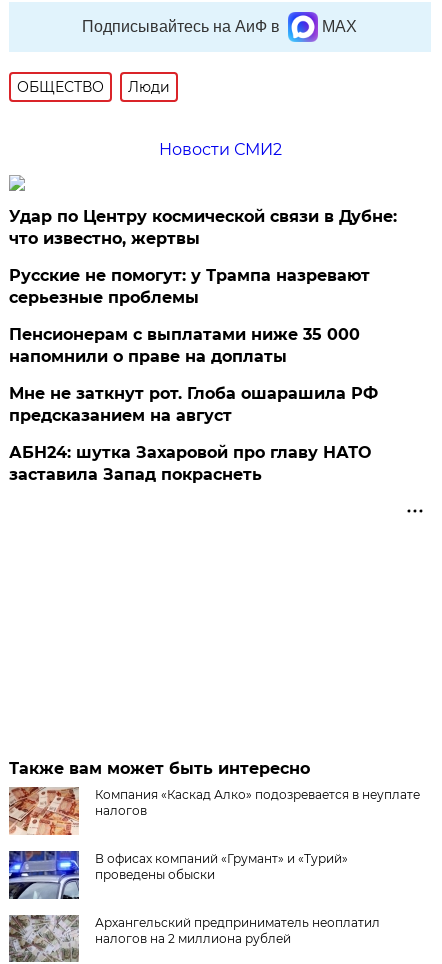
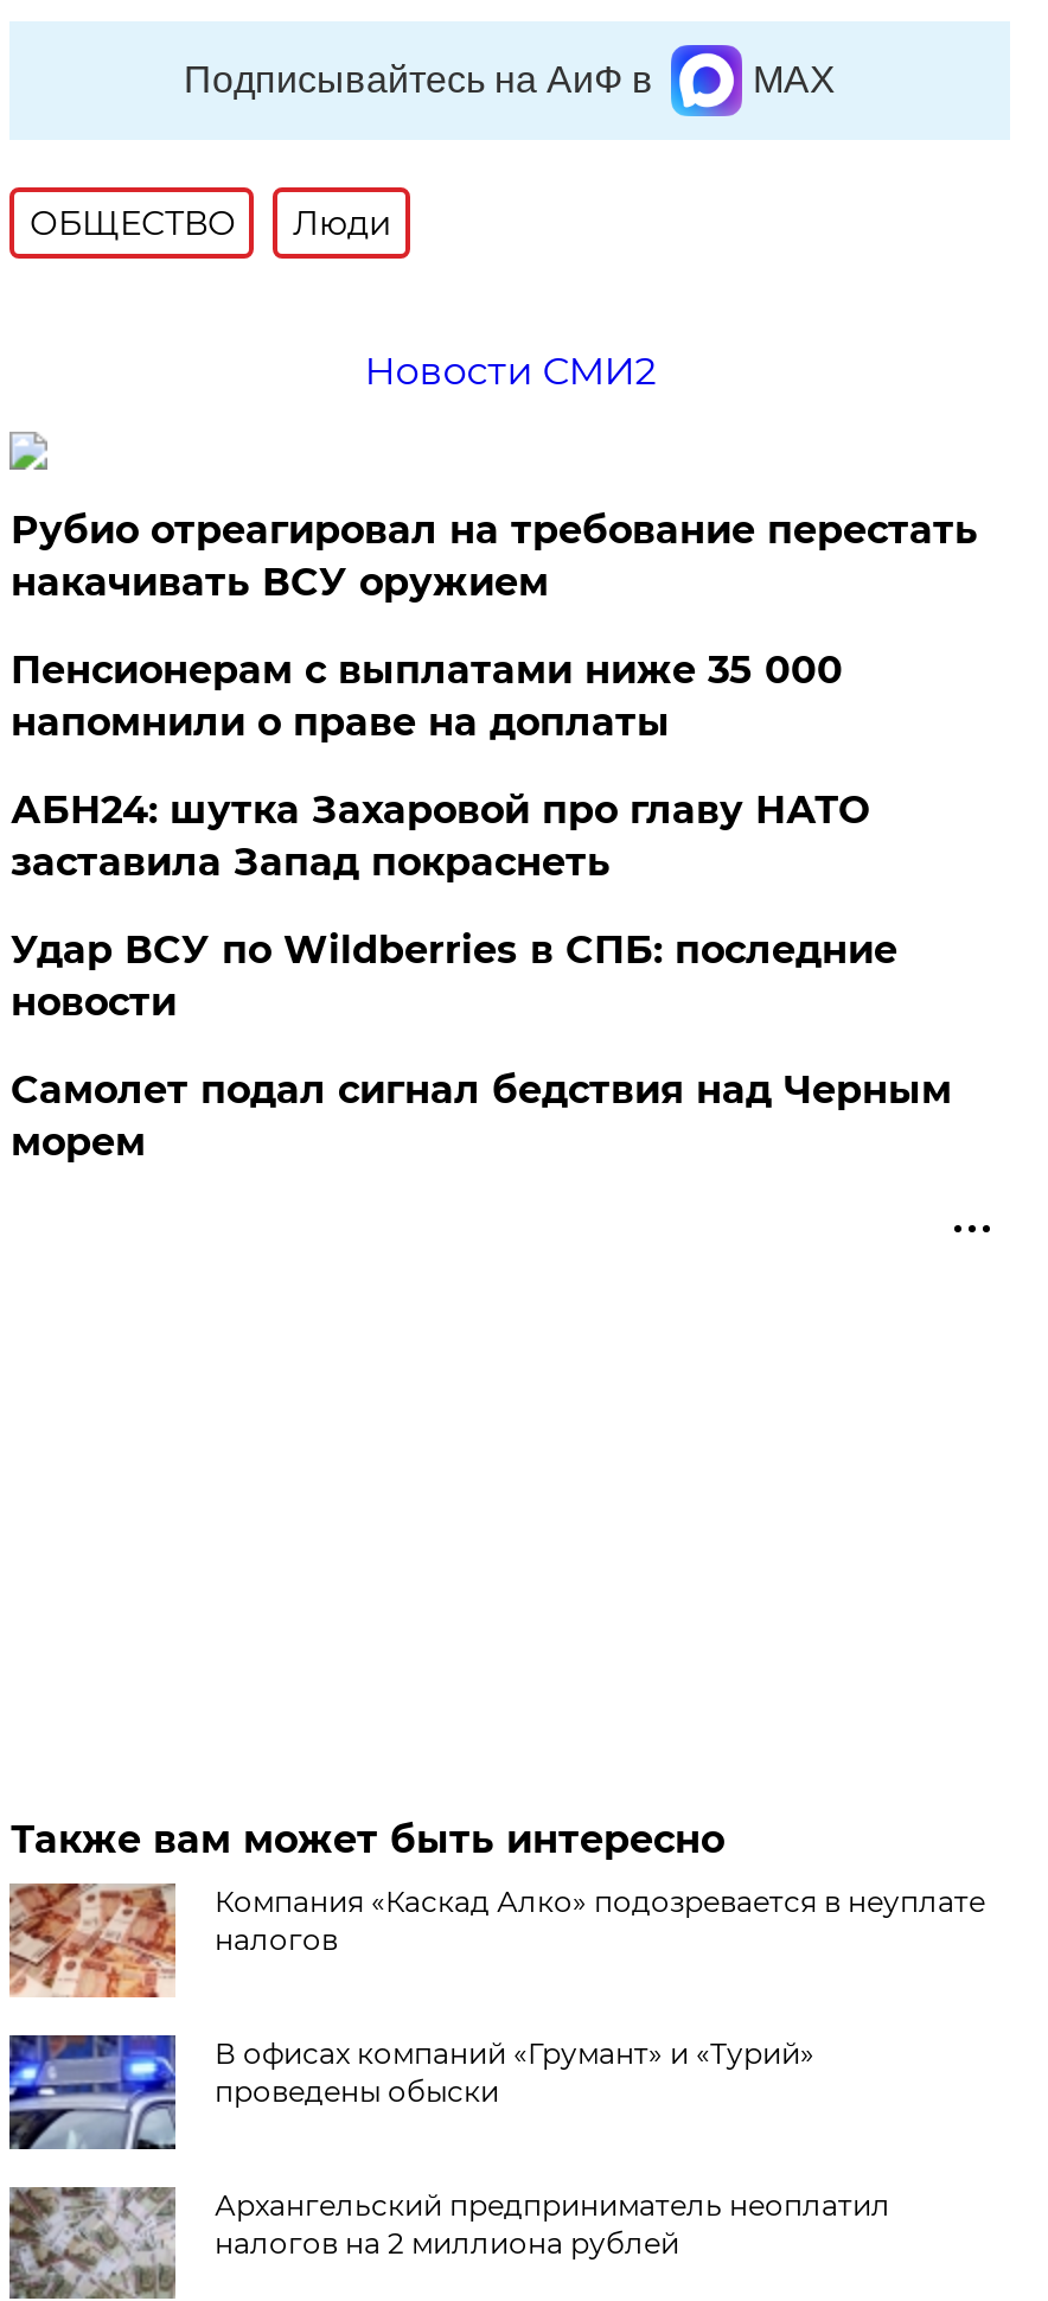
[9,207,397,307] Удар по Центру космической связи в Дубне: | что известно, жертвы | Русские не помогут: у Трампа назревают | серьезные проблемы -> [10,507,978,604] Рубио отреагировал на требование перестать | накачивать ВСУ оружием
moved [9,325,360,366] -> [10,647,843,744]: Пенсионерам с выплатами ниже 35 000 | напомнили о праве на доплаты
[9,384,378,425] Мне не заткнут рот. Глоба ошарашила РФ | предсказанием на август -> none
moved [9,443,371,484] -> [10,787,869,884]: АБН24: шутка Захаровой про главу НАТО | заставила Запад покраснеть
none -> [10,927,952,1164] Удар ВСУ по Wildberries в СПБ: последние | новости | Самолет подал сигнал бедствия над Черным | морем

